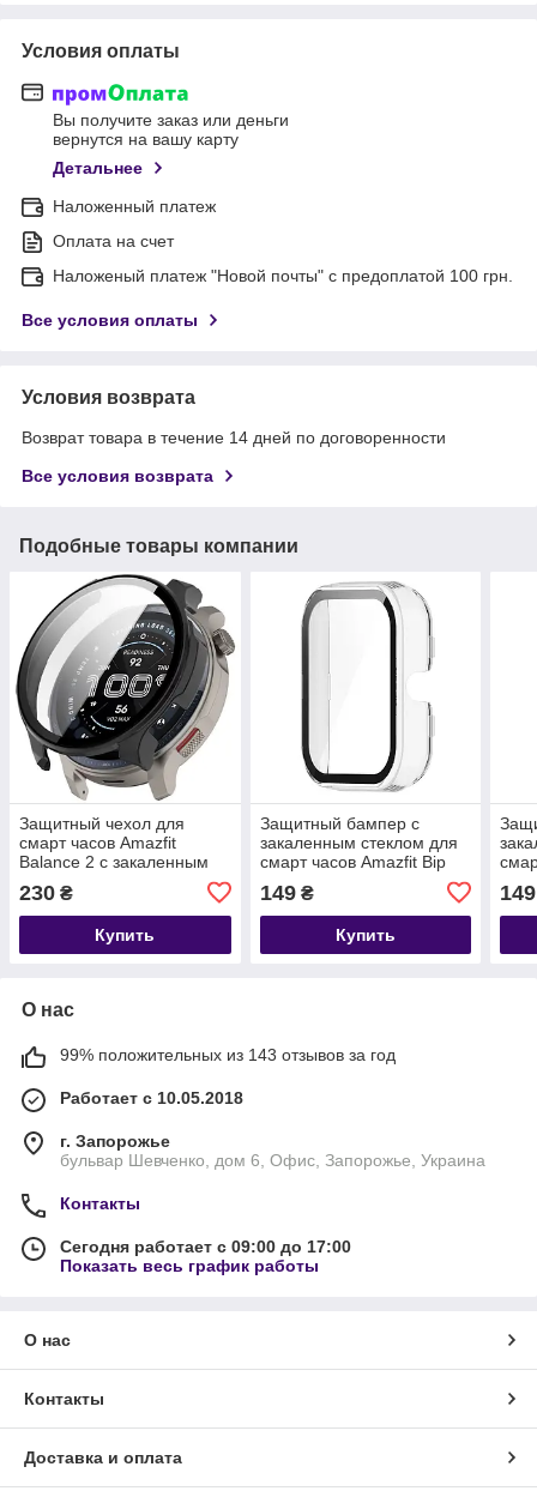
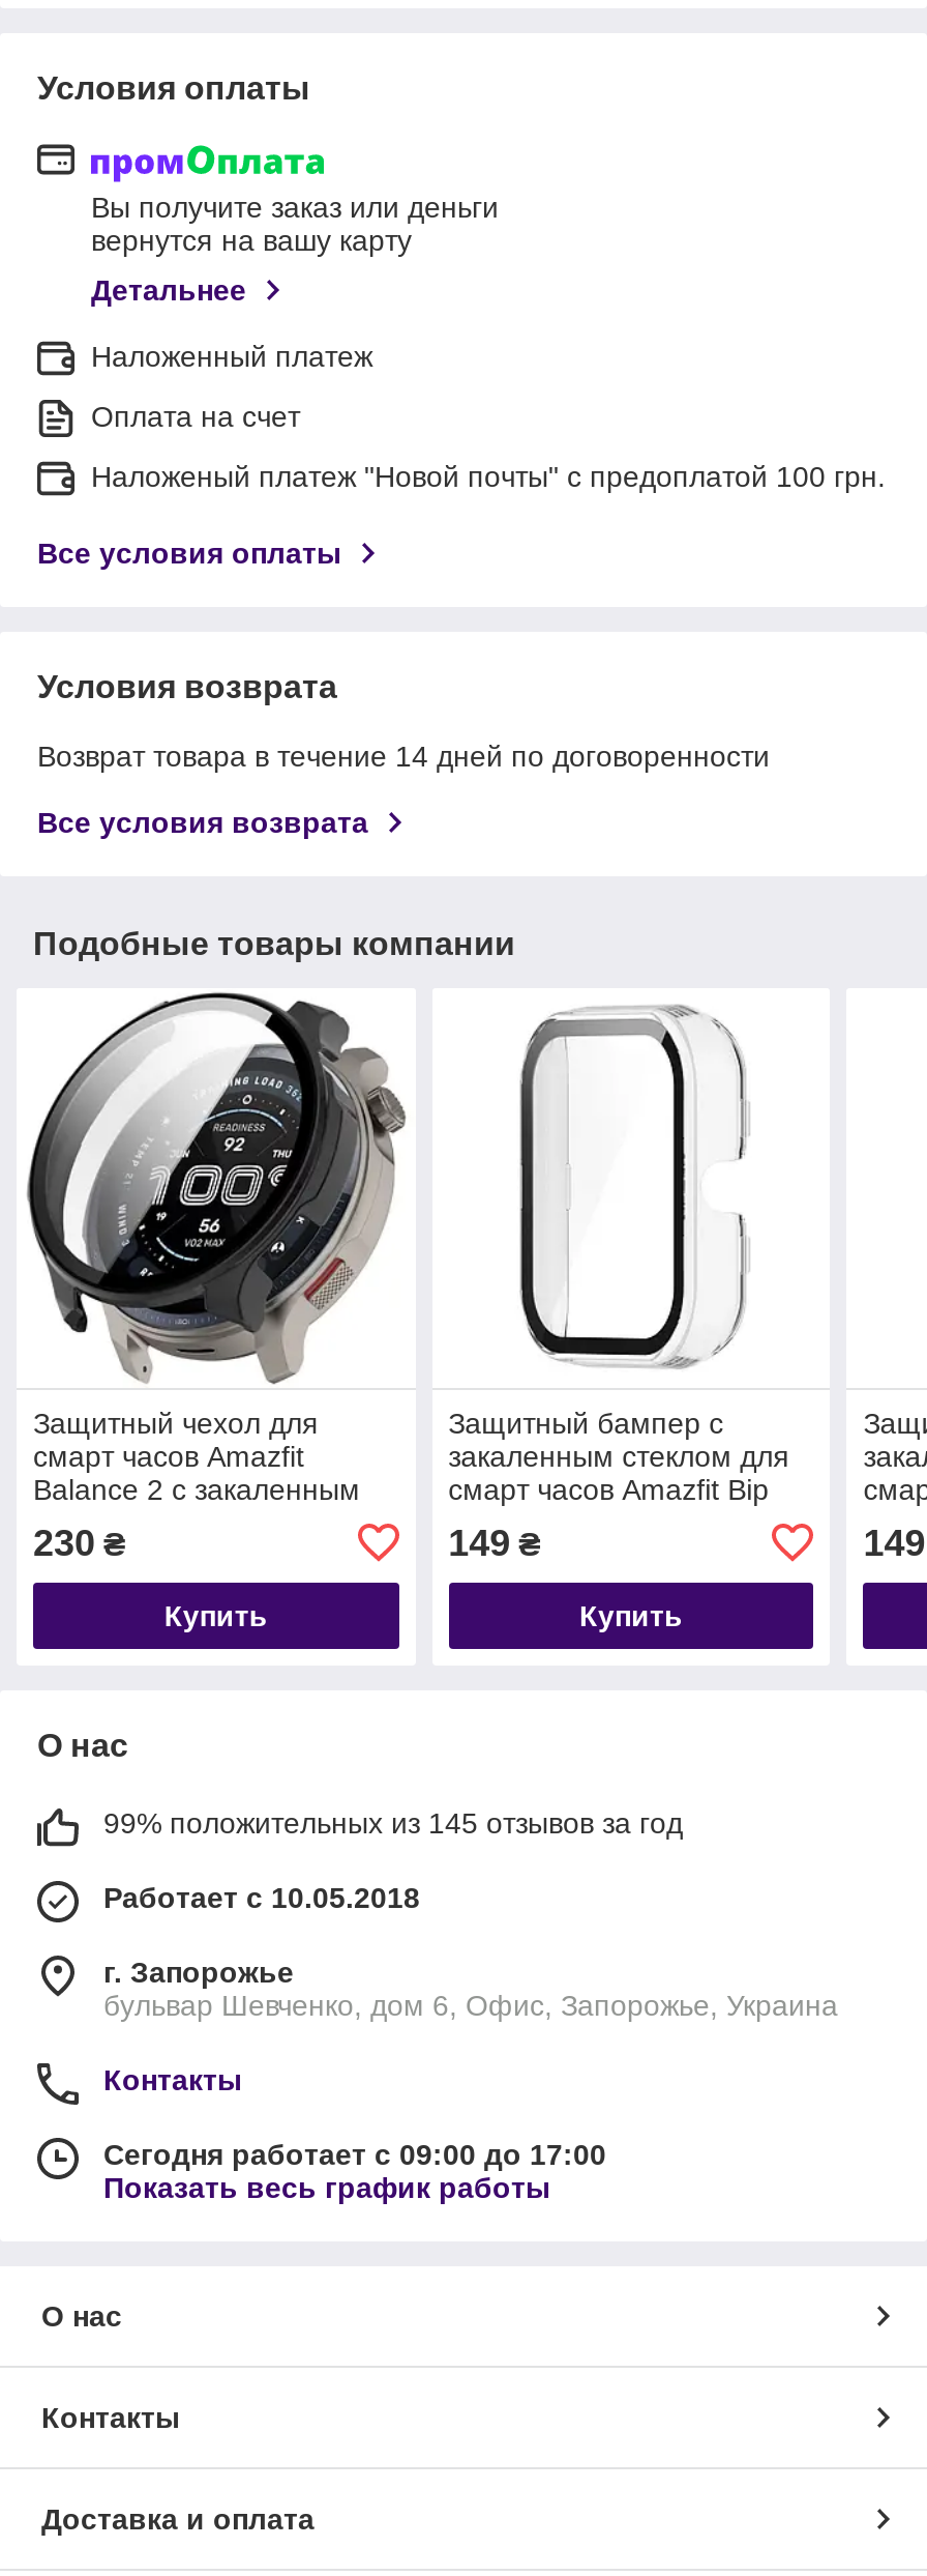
[60,1045,396,1064] 99% положительных из 143 отзывов за год -> [103,1806,683,1839] 99% положительных из 145 отзывов за год

